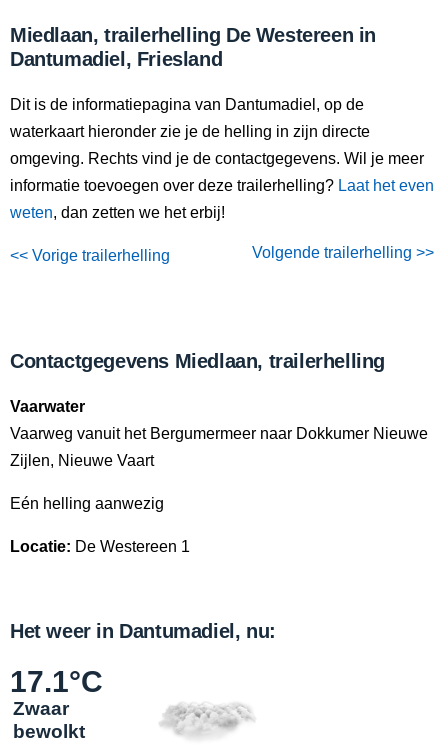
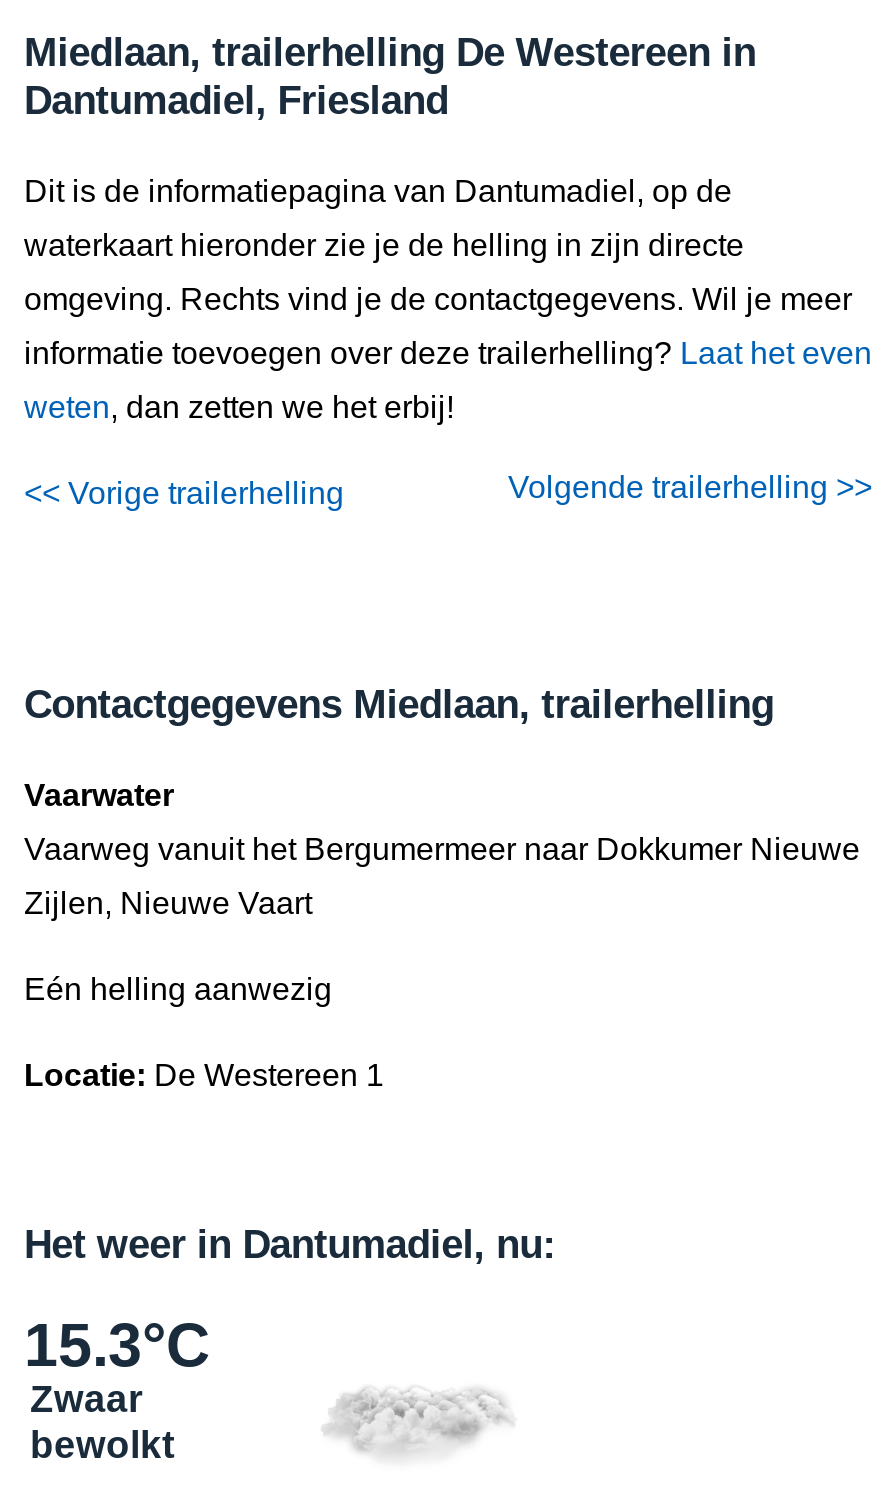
[10,664,103,698] 17.1°C -> [24,1310,210,1378] 15.3°C

